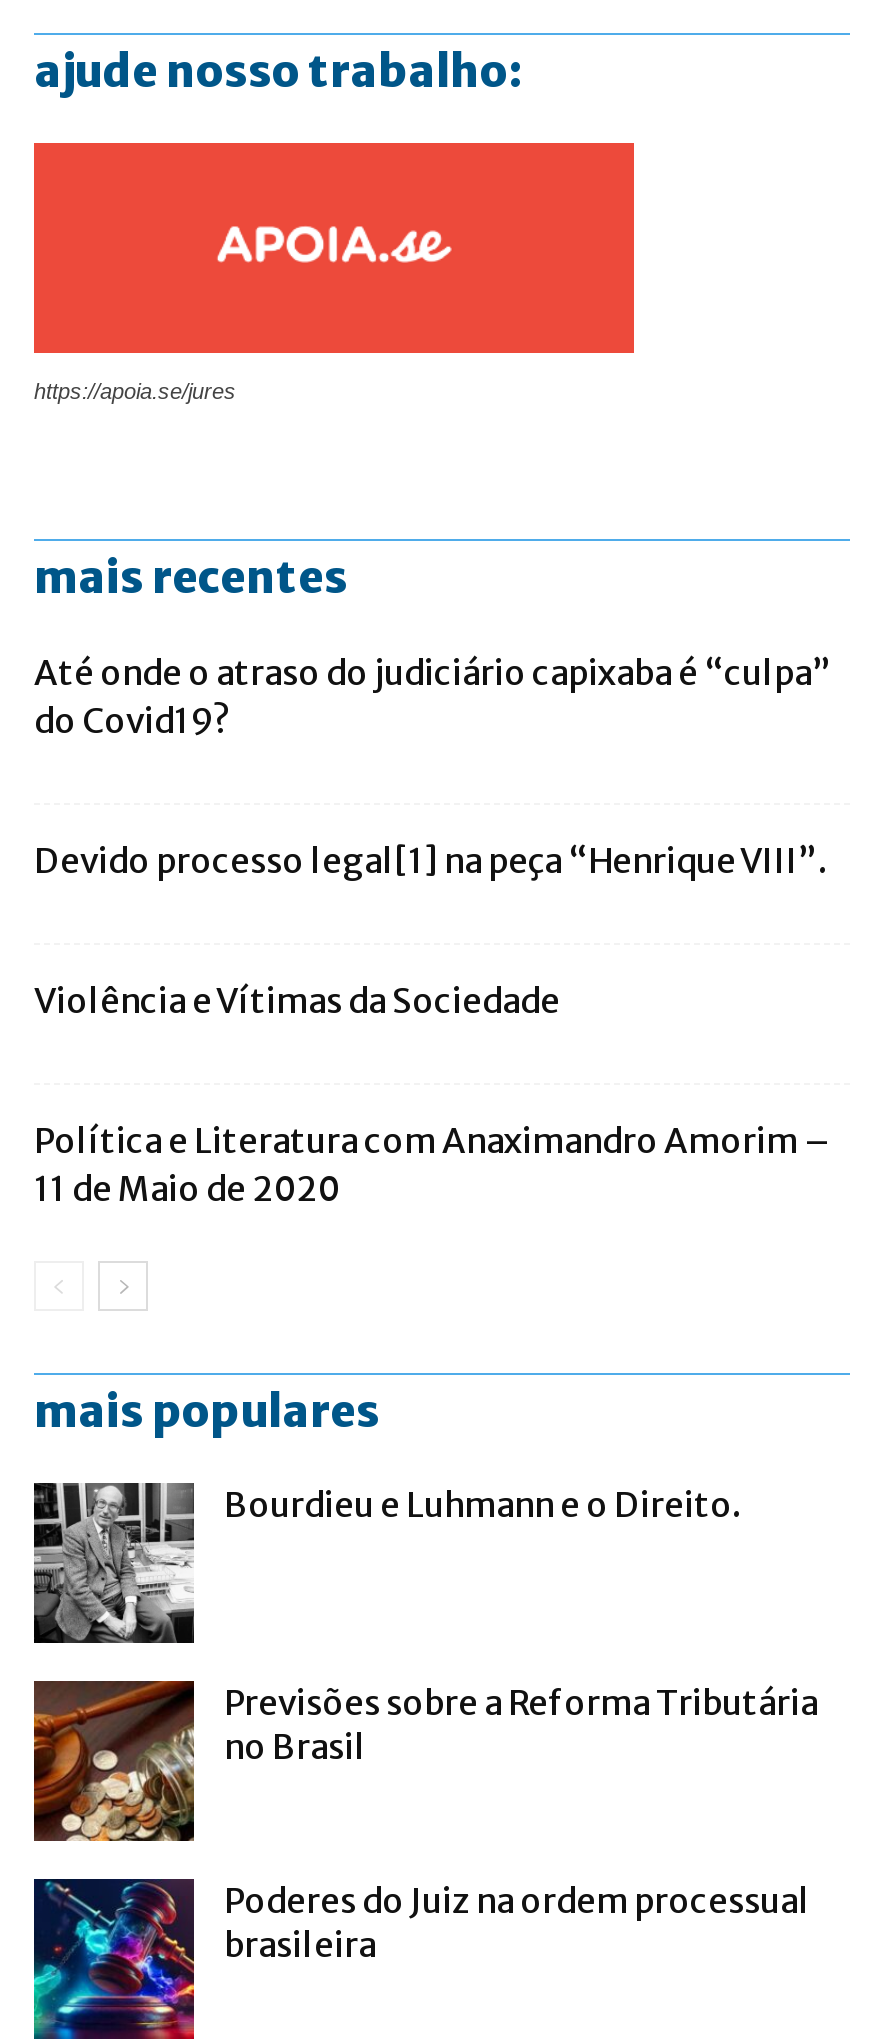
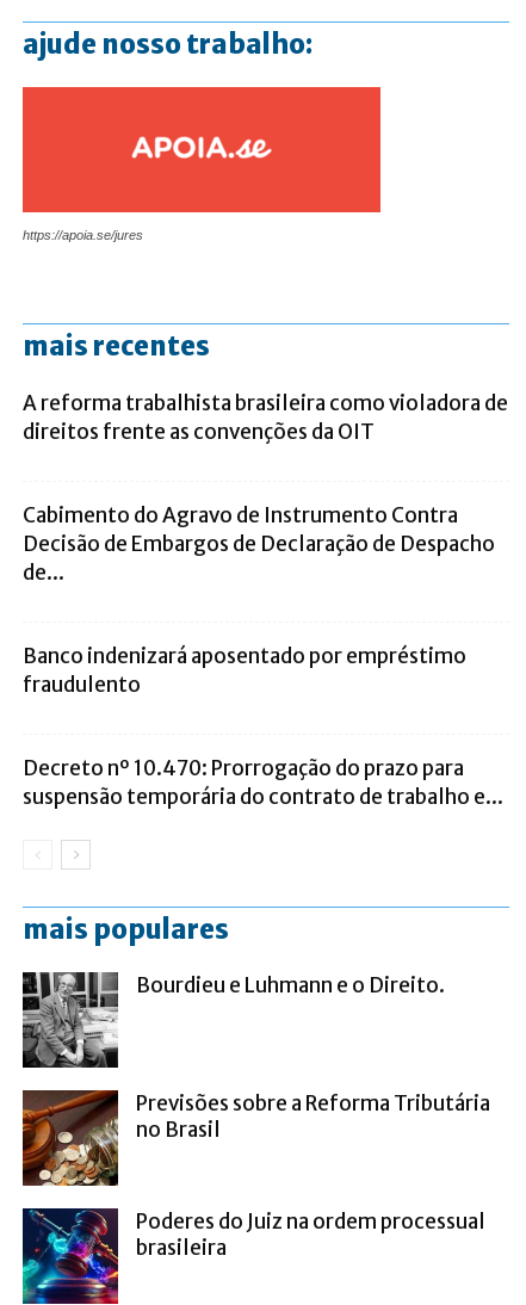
[34,652,832,744] Até onde o atraso do judiciário capixaba é “culpa” | do Covid19? -> [23,391,508,446] A reforma trabalhista brasileira como violadora de | direitos frente as convenções da OIT
[34,840,828,884] Devido processo legal[1] na peça “Henrique VIII”. -> [23,503,495,586] Cabimento do Agravo de Instrumento Contra | Decisão de Embargos de Declaração de Despacho | de...
[34,980,560,1024] Violência e Vítimas da Sociedade -> [23,644,466,698] Banco indenizará aposentado por empréstimo | fraudulento
[34,1120,832,1212] Política e Literatura com Anaximandro Amorim – | 11 de Maio de 2020 -> [23,756,503,811] Decreto nº 10.470: Prorrogação do prazo para | suspensão temporária do contrato de trabalho e...

